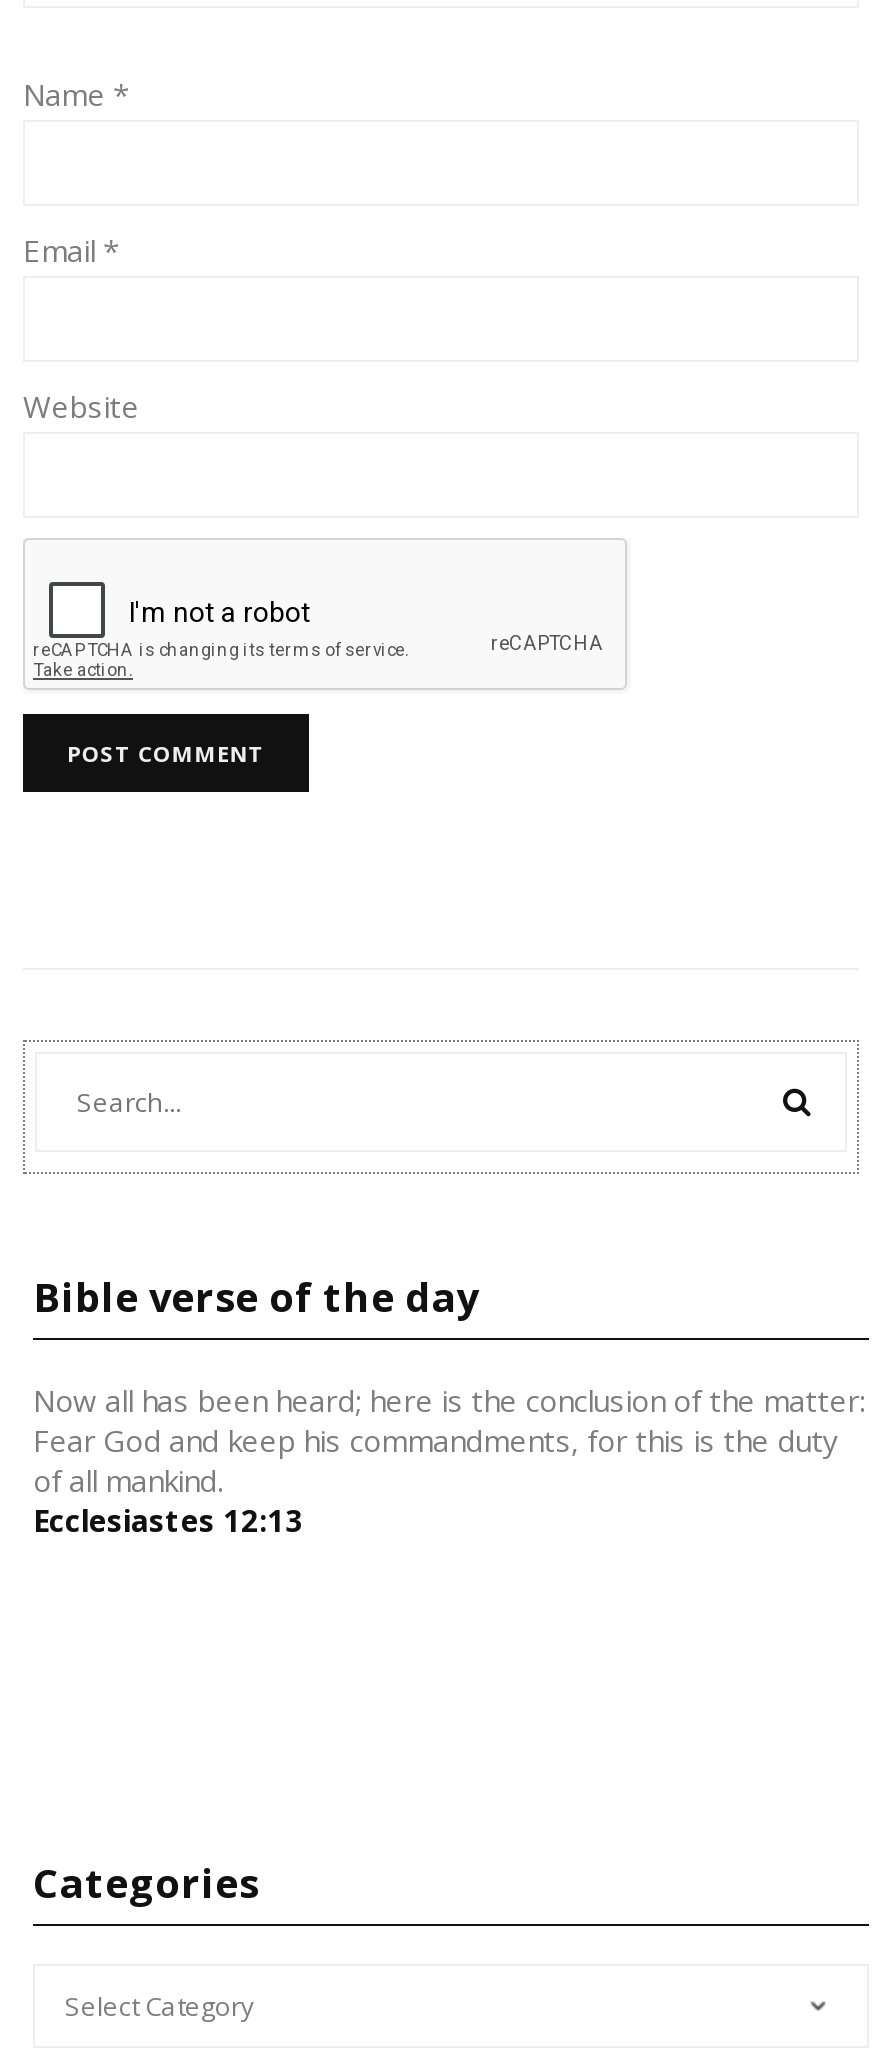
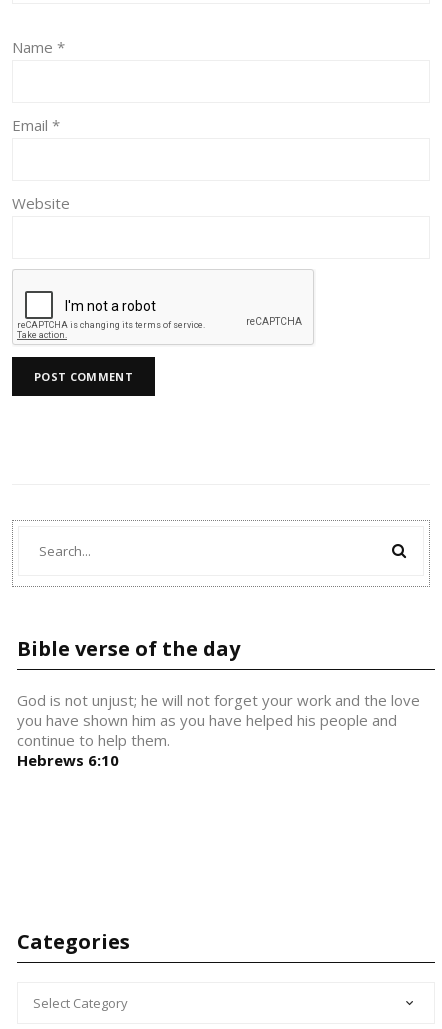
[33,1379,865,1539] Now all has been heard; here is the conclusion of the matter: | Fear God and keep his commandments, for this is the duty | of all mankind. | Ecclesiastes 12:13 -> [17,689,420,769] God is not unjust; he will not forget your work and the love | you have shown him as you have helped his people and | continue to help them. | Hebrews 6:10

